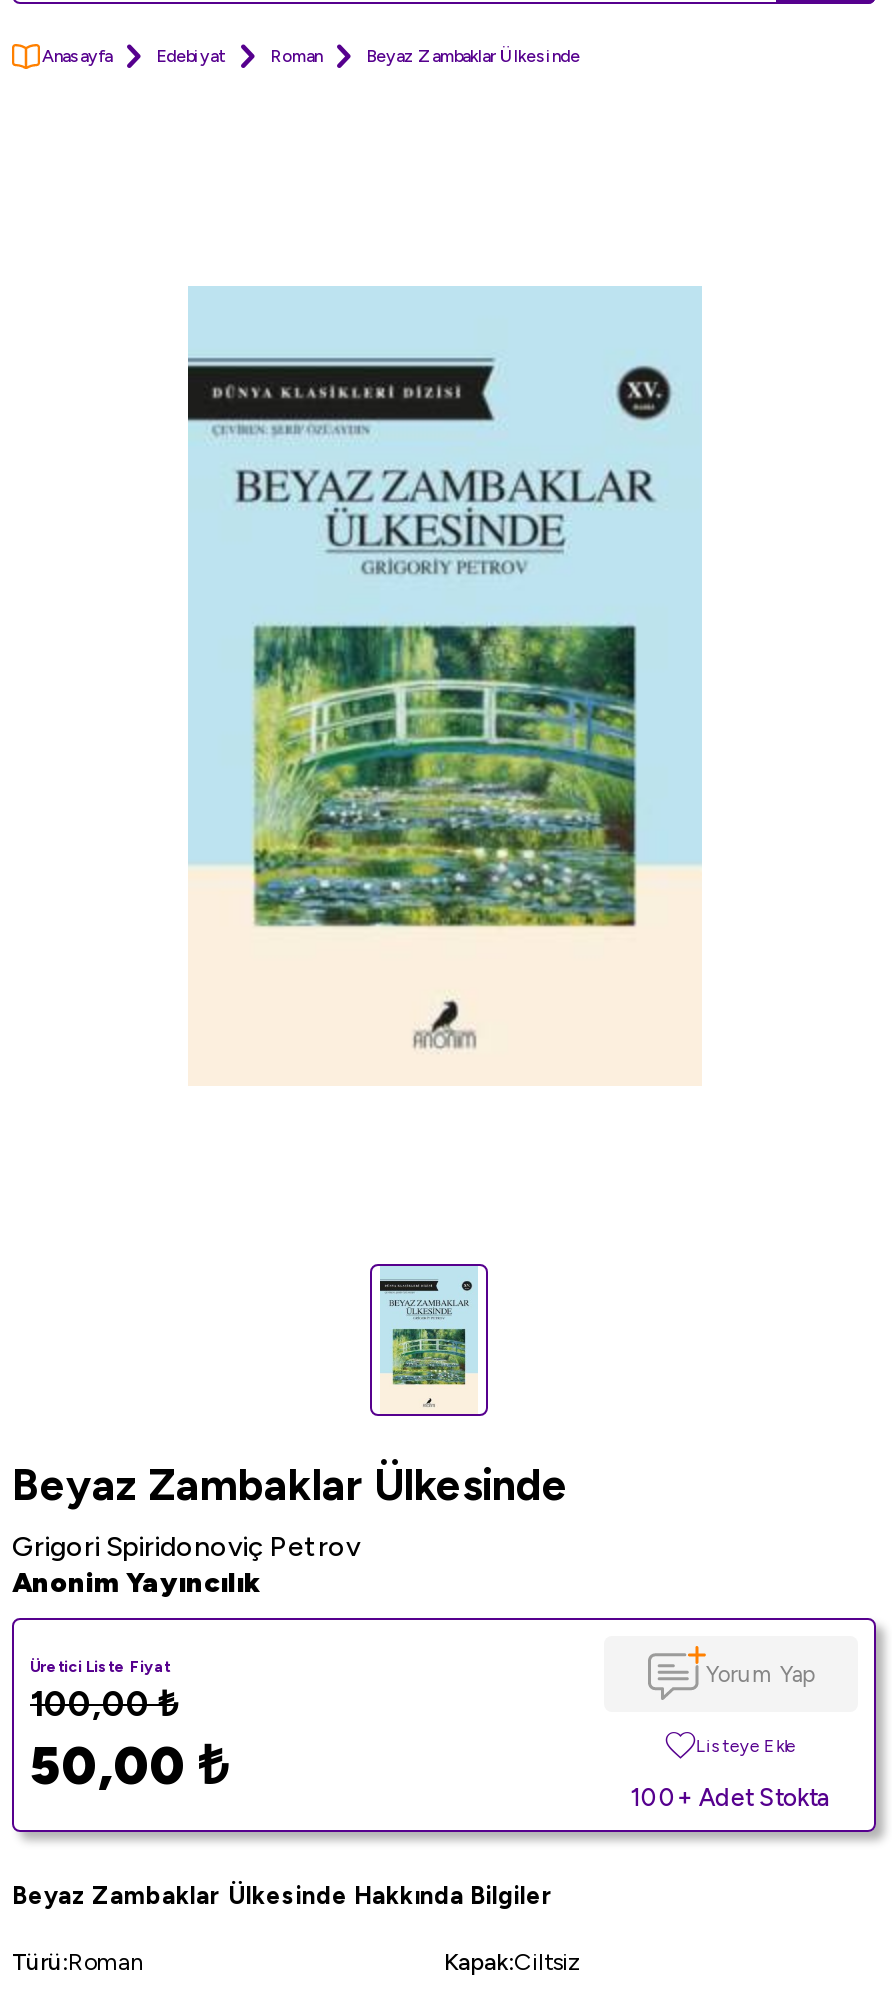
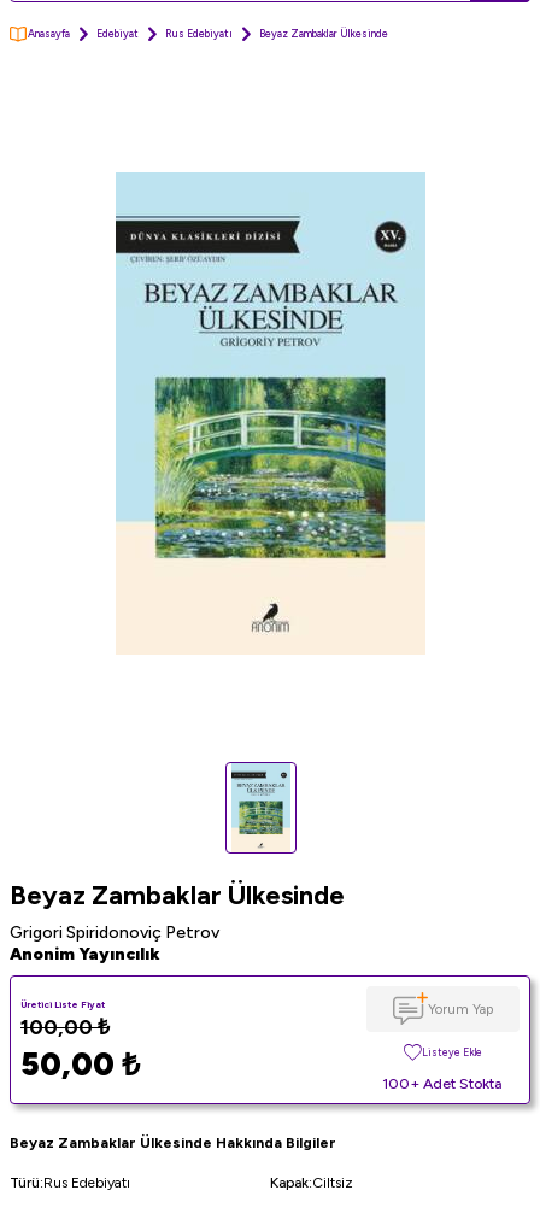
[270,45,322,65] Roman -> [165,27,233,39] Rus Edebiyatı
[12,1949,144,1977] Türü: Roman -> [10,1175,130,1191] Türü: Rus Edebiyatı

